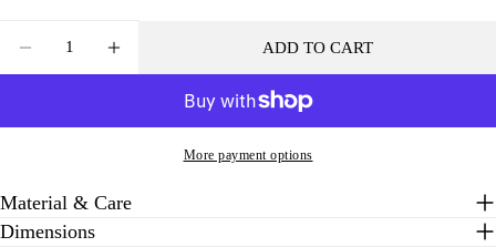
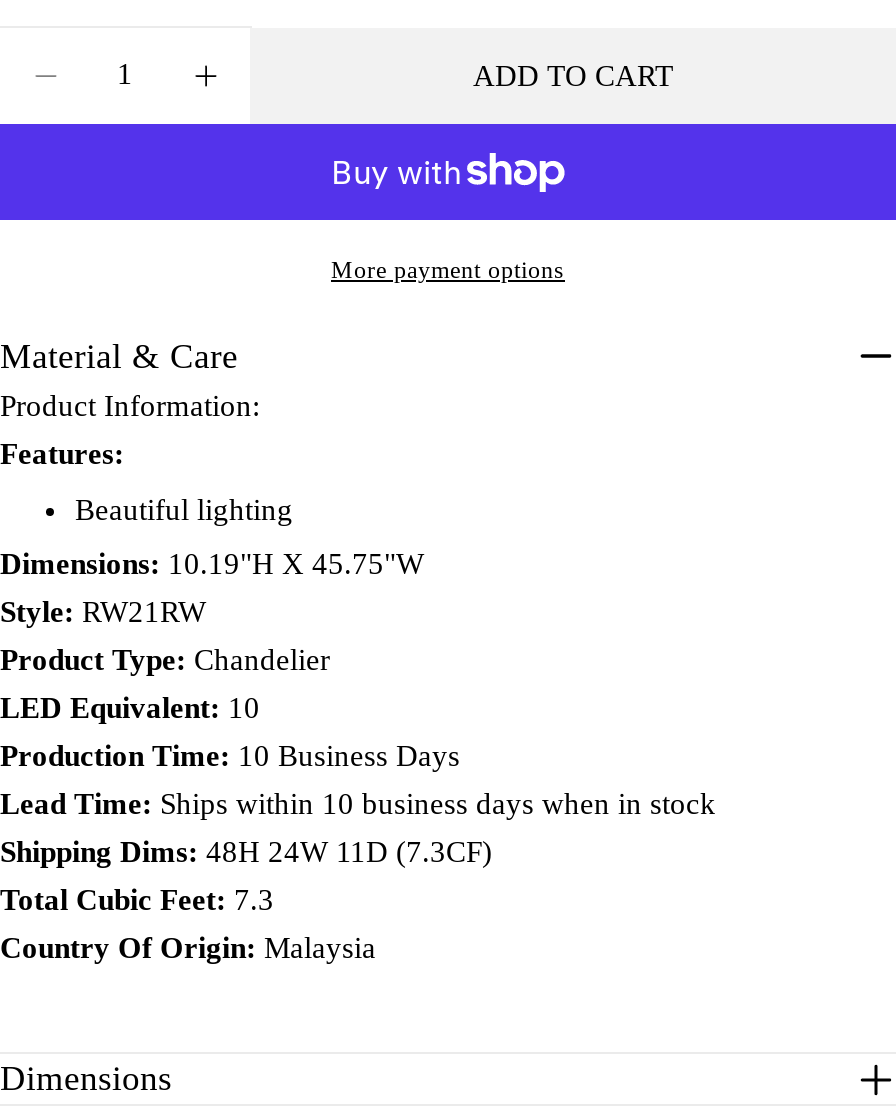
none -> [0,390,716,965] Product Information: | Features: | Beautiful lighting | Dimensions: 10.19"H X 45.75"W | Style: RW21RW | Product Type: Chandelier | LED Equivalent: 10 | Production Time: 10 Business Days | Lead Time: Ships within 10 business days when in stock | Shipping Dims: 48H 24W 11D (7.3CF) | Total Cubic Feet: 7.3 | Country Of Origin: Malaysia

